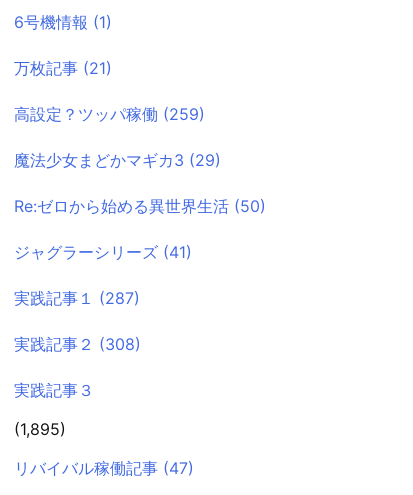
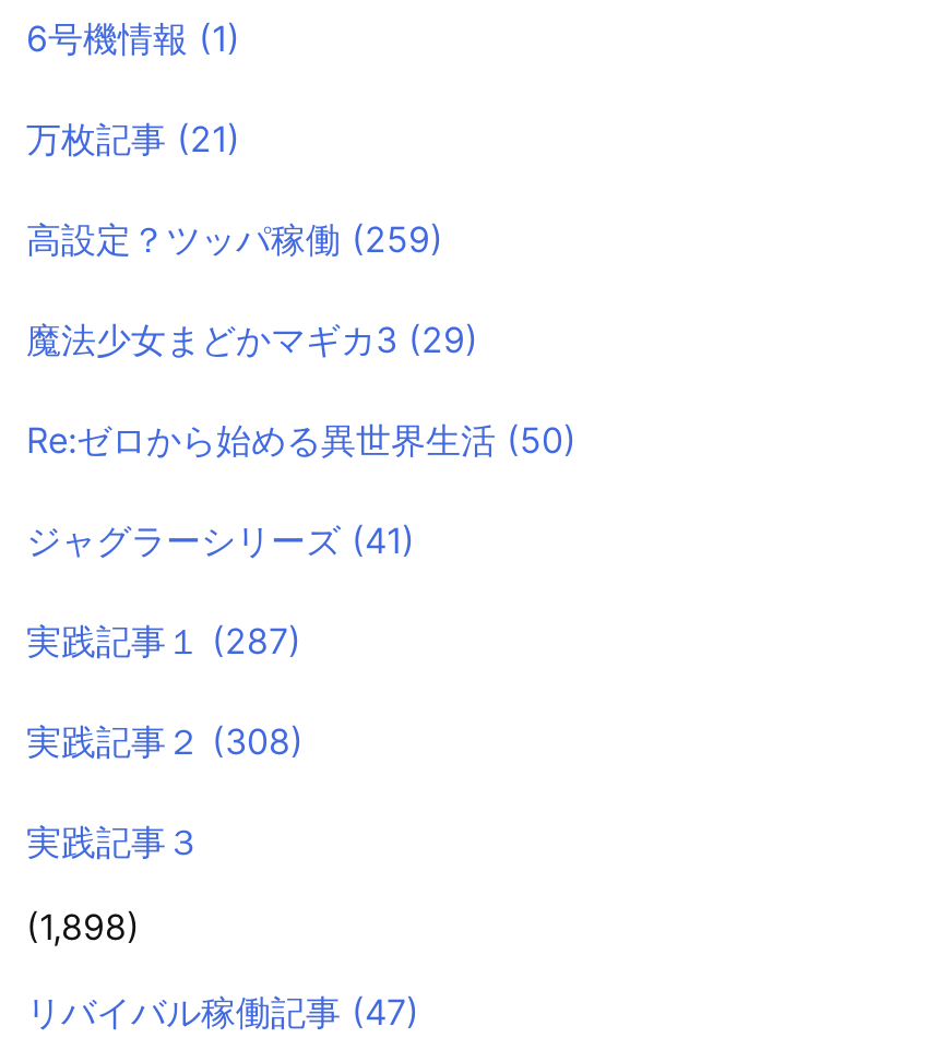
[14,419,66,439] (1,895) -> [26,903,140,947] (1,898)

